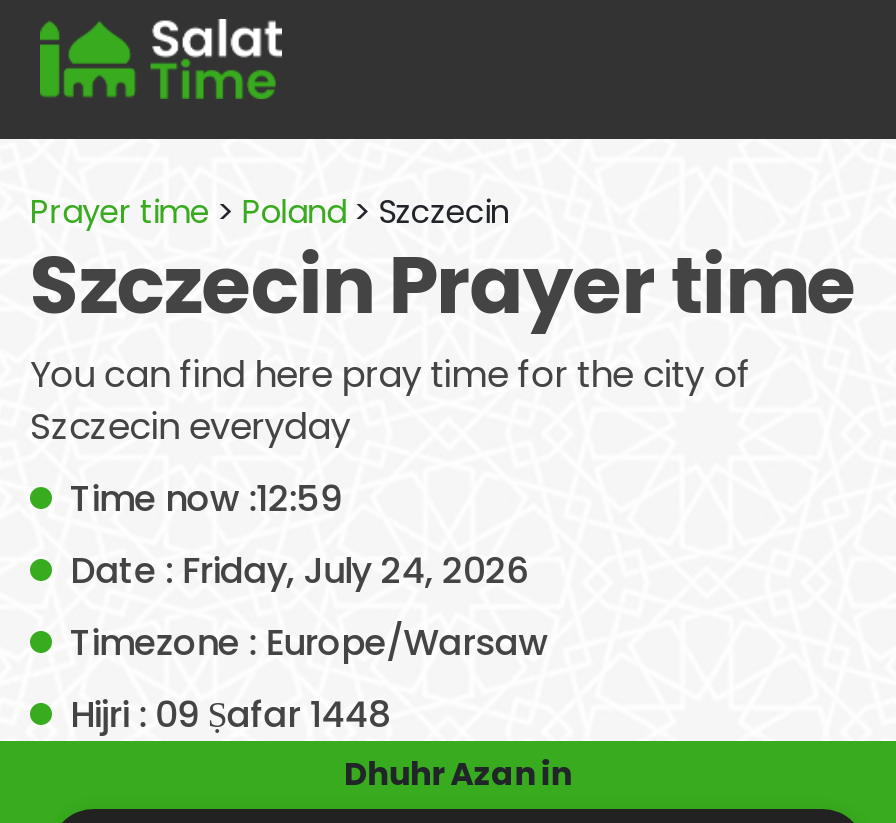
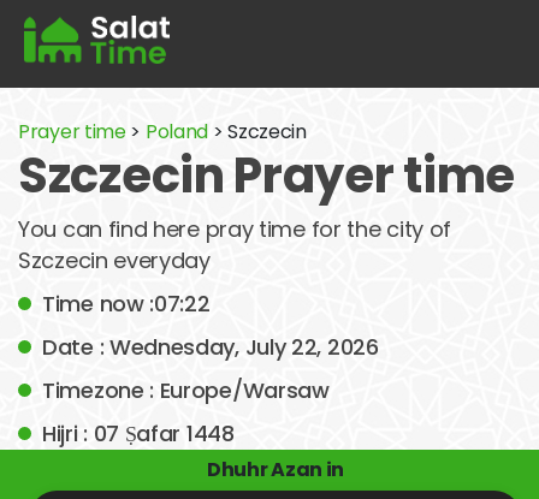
[70,473,341,523] Time now :12:59 -> [42,289,210,319] Time now :07:22
[70,545,527,595] Date : Friday, July 24, 2026 -> [42,332,379,362] Date : Wednesday, July 22, 2026
[70,689,389,739] Hijri : 09 Ṣafar 1448 -> [42,418,234,448] Hijri : 07 Ṣafar 1448

